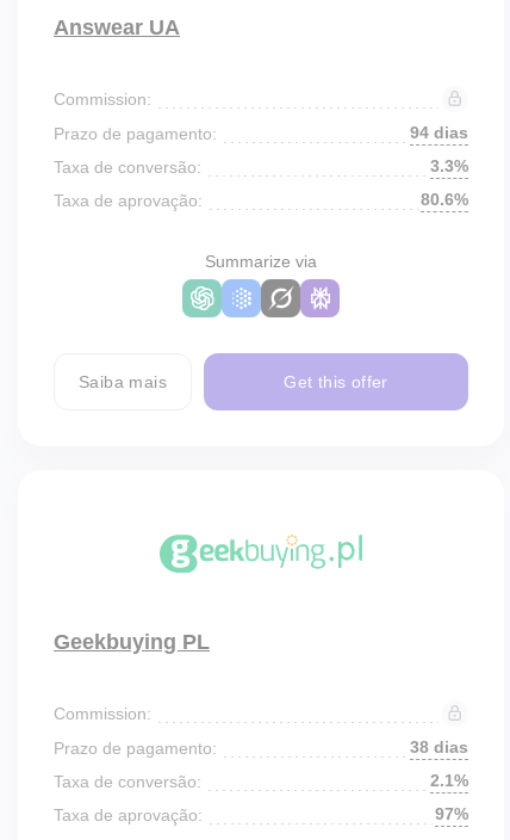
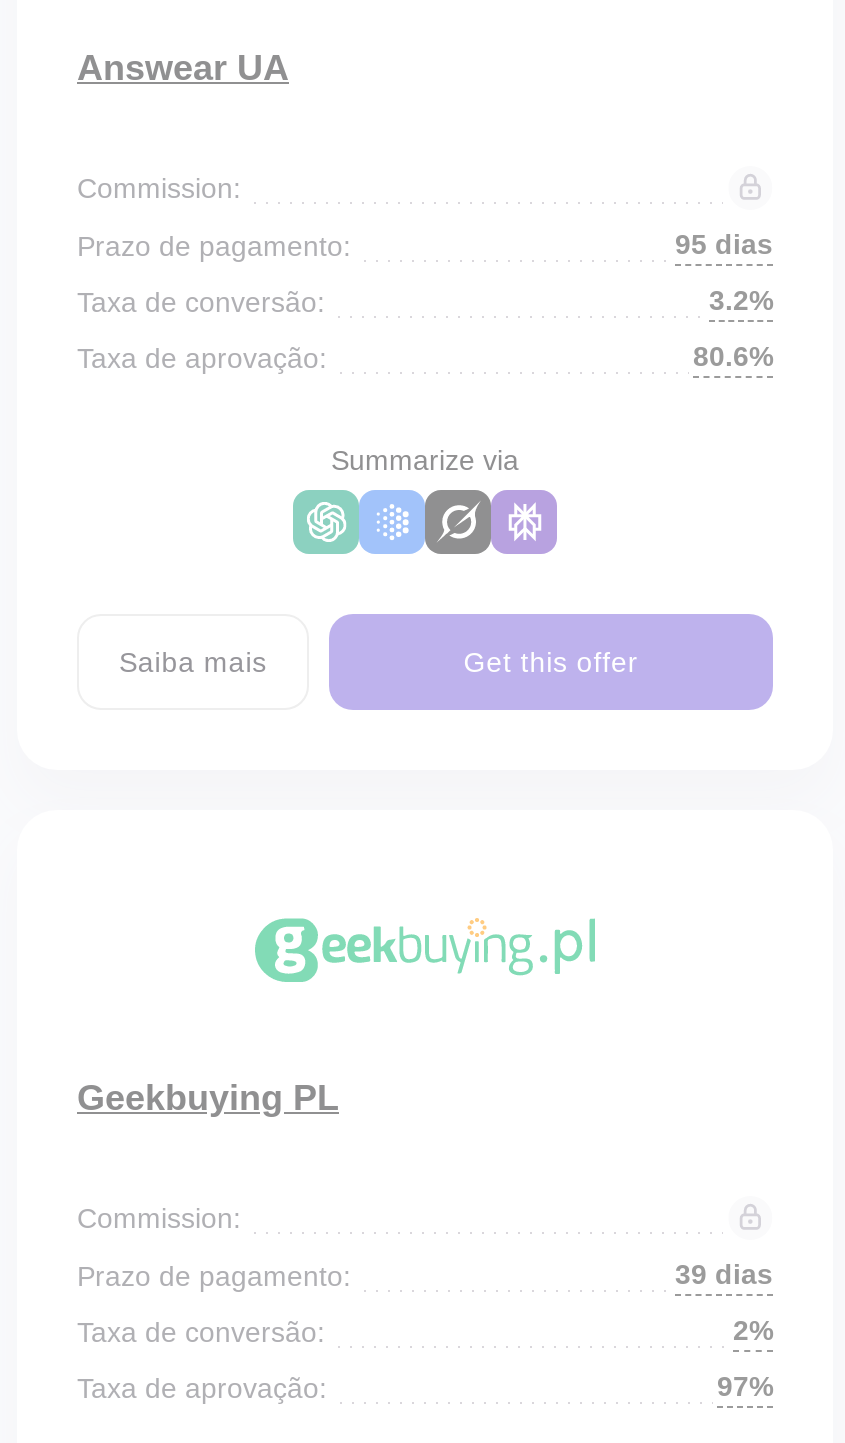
[410,123,468,142] 94 dias -> [675,228,773,260] 95 dias
[430,156,468,175] 3.3% -> [709,284,773,316] 3.2%
[410,737,468,756] 38 dias -> [675,1258,773,1290] 39 dias
[430,771,468,790] 2.1% -> [733,1314,773,1346] 2%

